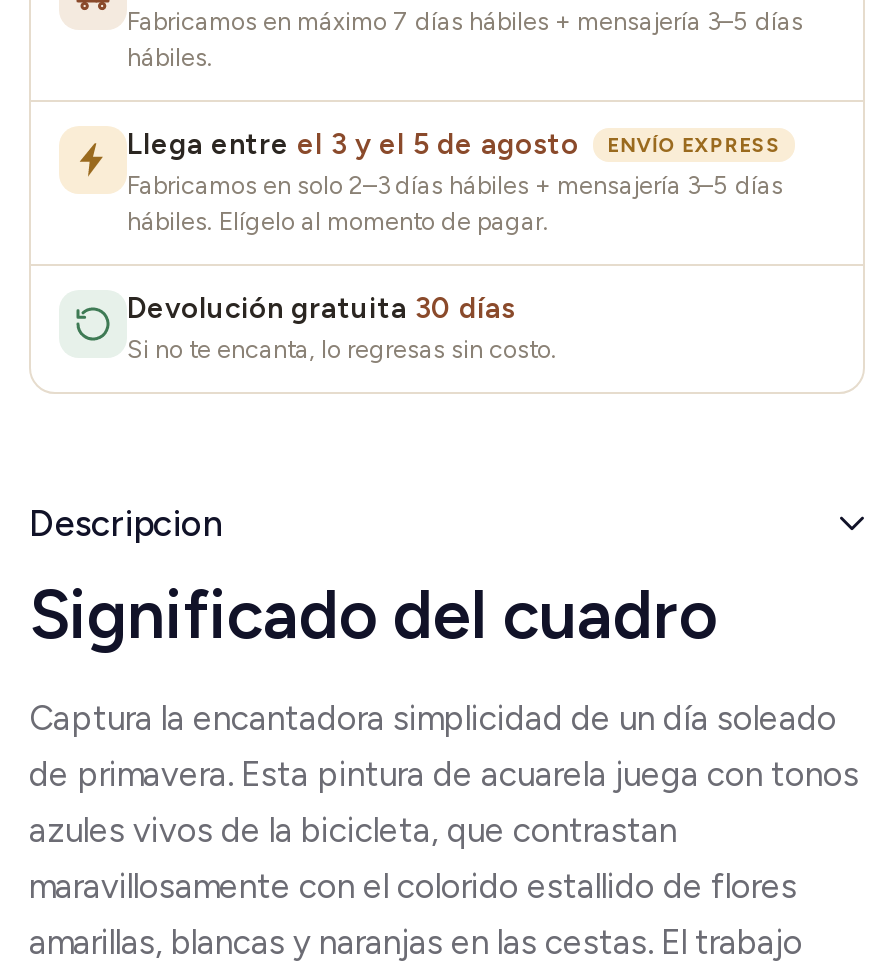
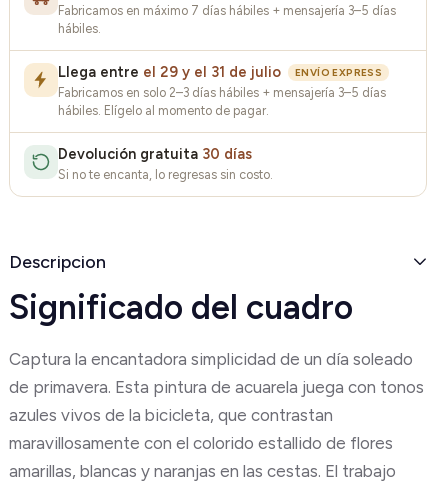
[127,125,579,161] Llega entre el 3 y el 5 de agosto -> [58,63,281,81] Llega entre el 29 y el 31 de julio

